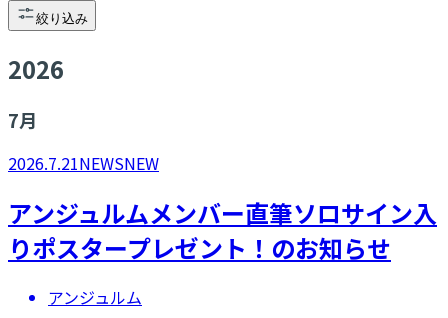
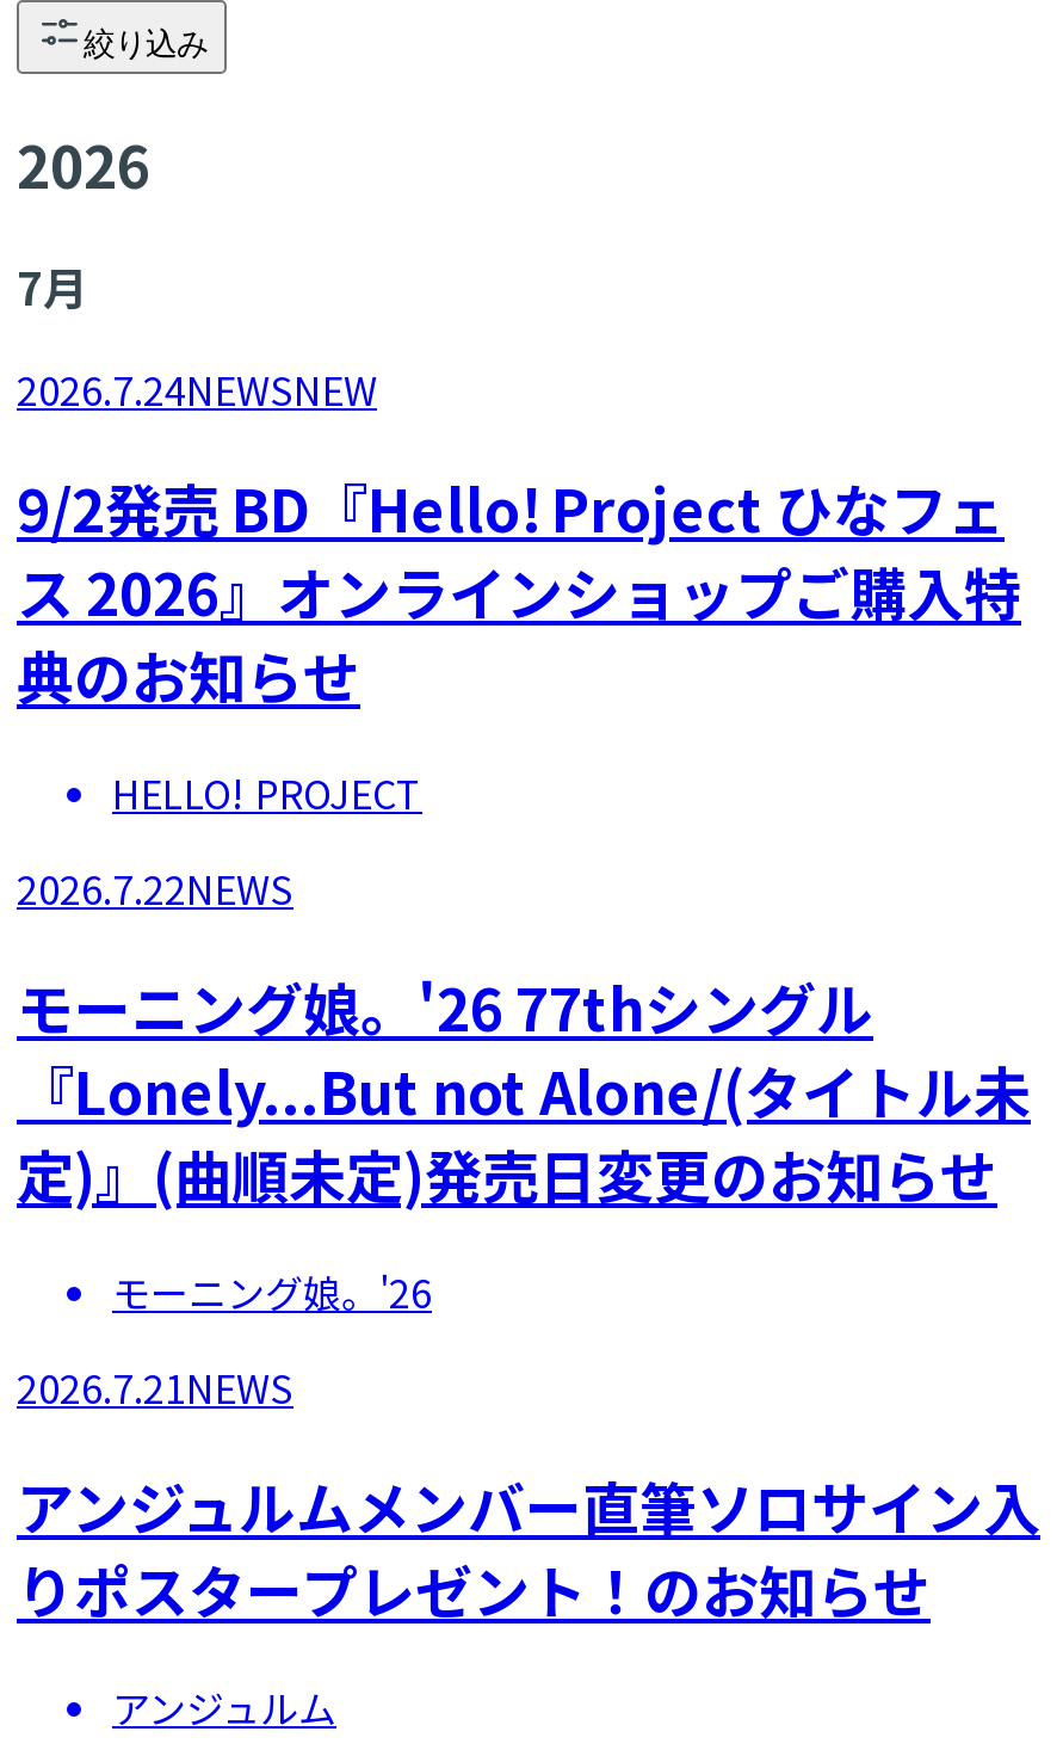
[8,151,159,175] 2026.7.21NEWSNEW -> [17,361,1031,1416] 2026.7.24NEWSNEW | 9/2発売 BD『Hello! Project ひなフェ | ス 2026』オンラインショップご購入特 | 典のお知らせ | HELLO! PROJECT | 2026.7.22NEWS | モーニング娘。'26 77thシングル | 『Lonely...But not Alone/(タイトル未 | 定)』(曲順未定)発売日変更のお知らせ | モーニング娘。'26 | 2026.7.21NEWS

